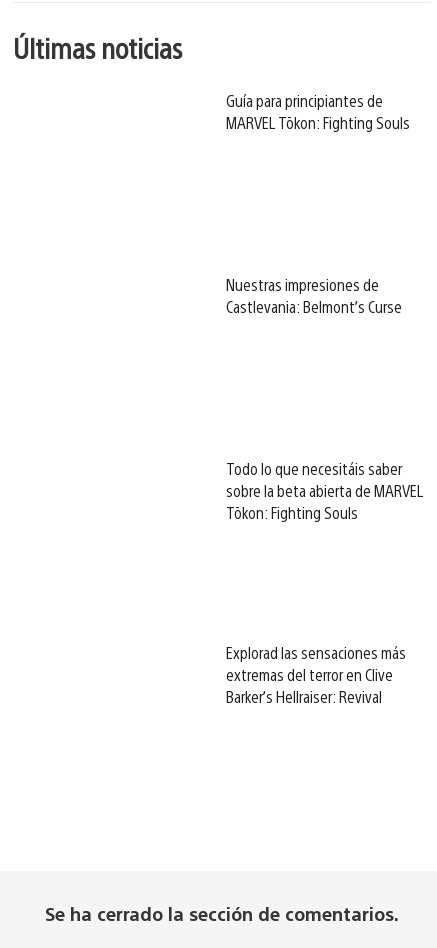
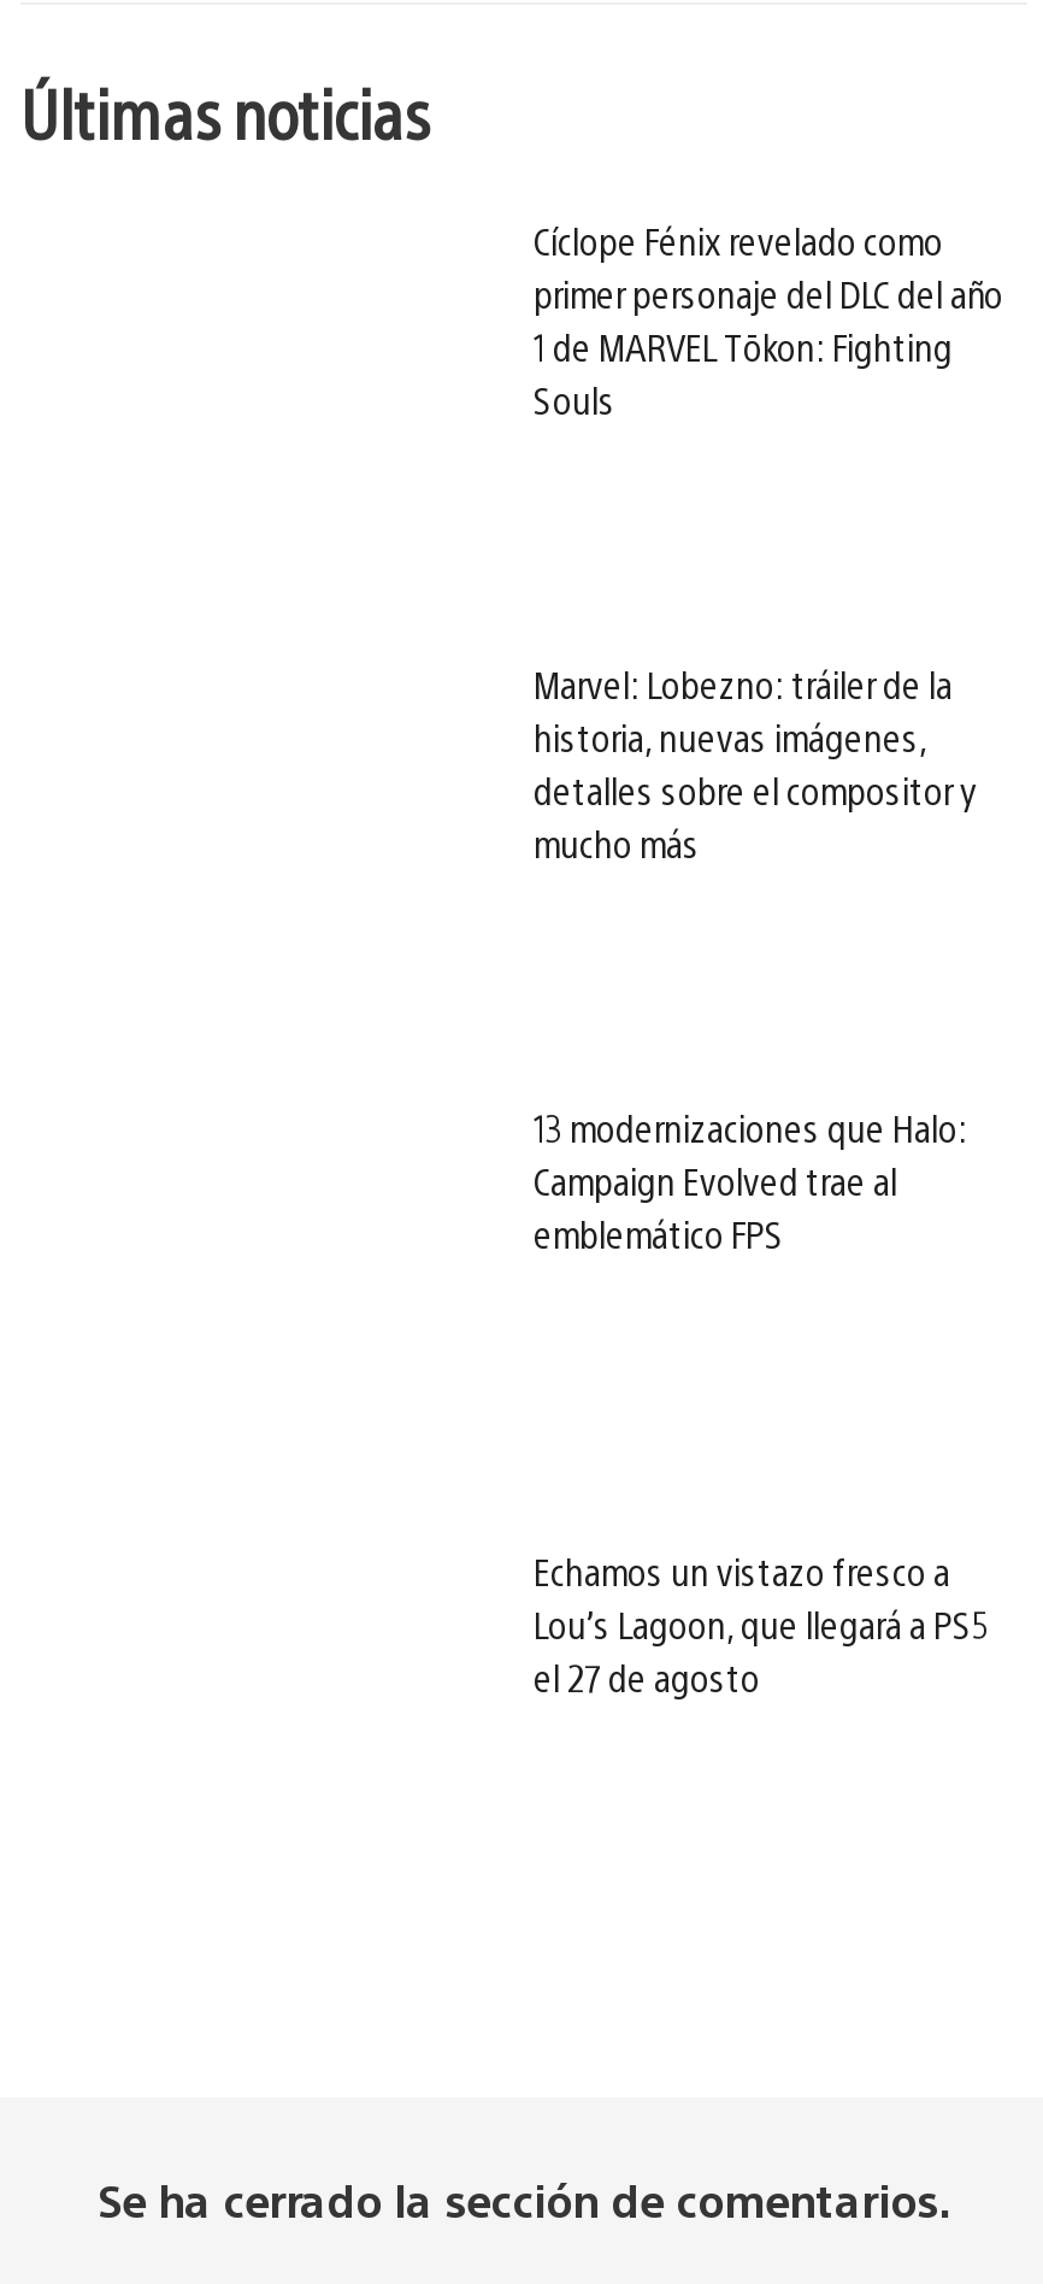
[226,90,410,133] Guía para principiantes de | MARVEL Tōkon: Fighting Souls -> [534,214,1003,424] Cíclope Fénix revelado como | primer personaje del DLC del año | 1 de MARVEL Tōkon: Fighting | Souls
[226,274,402,317] Nuestras impresiones de | Castlevania: Belmont’s Curse -> [534,658,977,867] Marvel: Lobezno: tráiler de la | historia, nuevas imágenes, | detalles sobre el compositor y | mucho más
[226,458,423,523] Todo lo que necesitáis saber | sobre la beta abierta de MARVEL | Tōkon: Fighting Souls -> [534,1101,967,1258] 13 modernizaciones que Halo: | Campaign Evolved trae al | emblemático FPS
[226,642,406,707] Explorad las sensaciones más | extremas del terror en Clive | Barker’s Hellraiser: Revival -> [534,1545,989,1701] Echamos un vistazo fresco a | Lou’s Lagoon, que llegará a PS5 | el 27 de agosto

